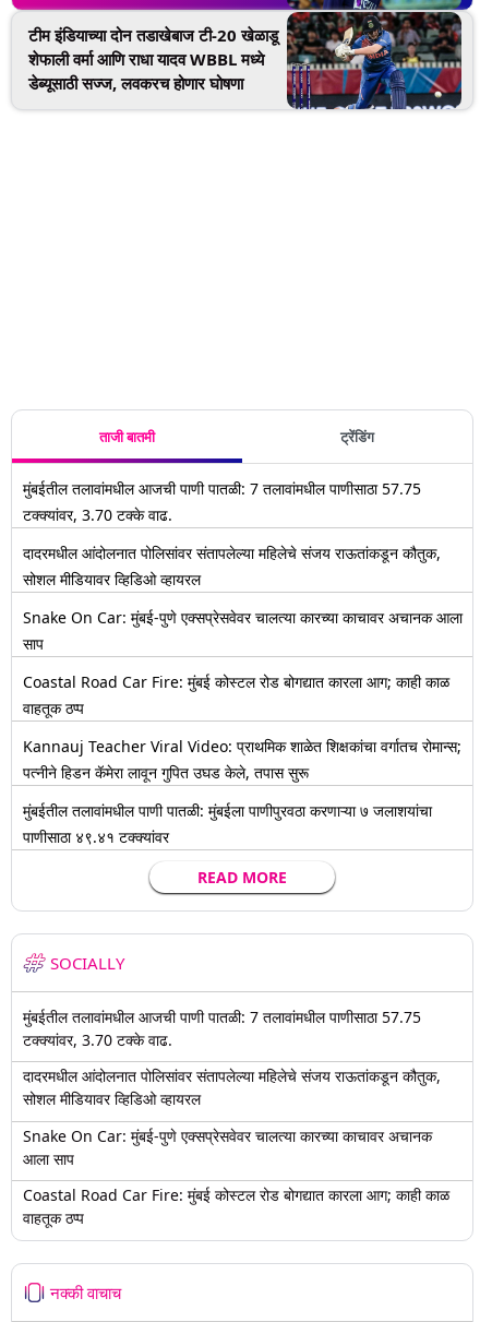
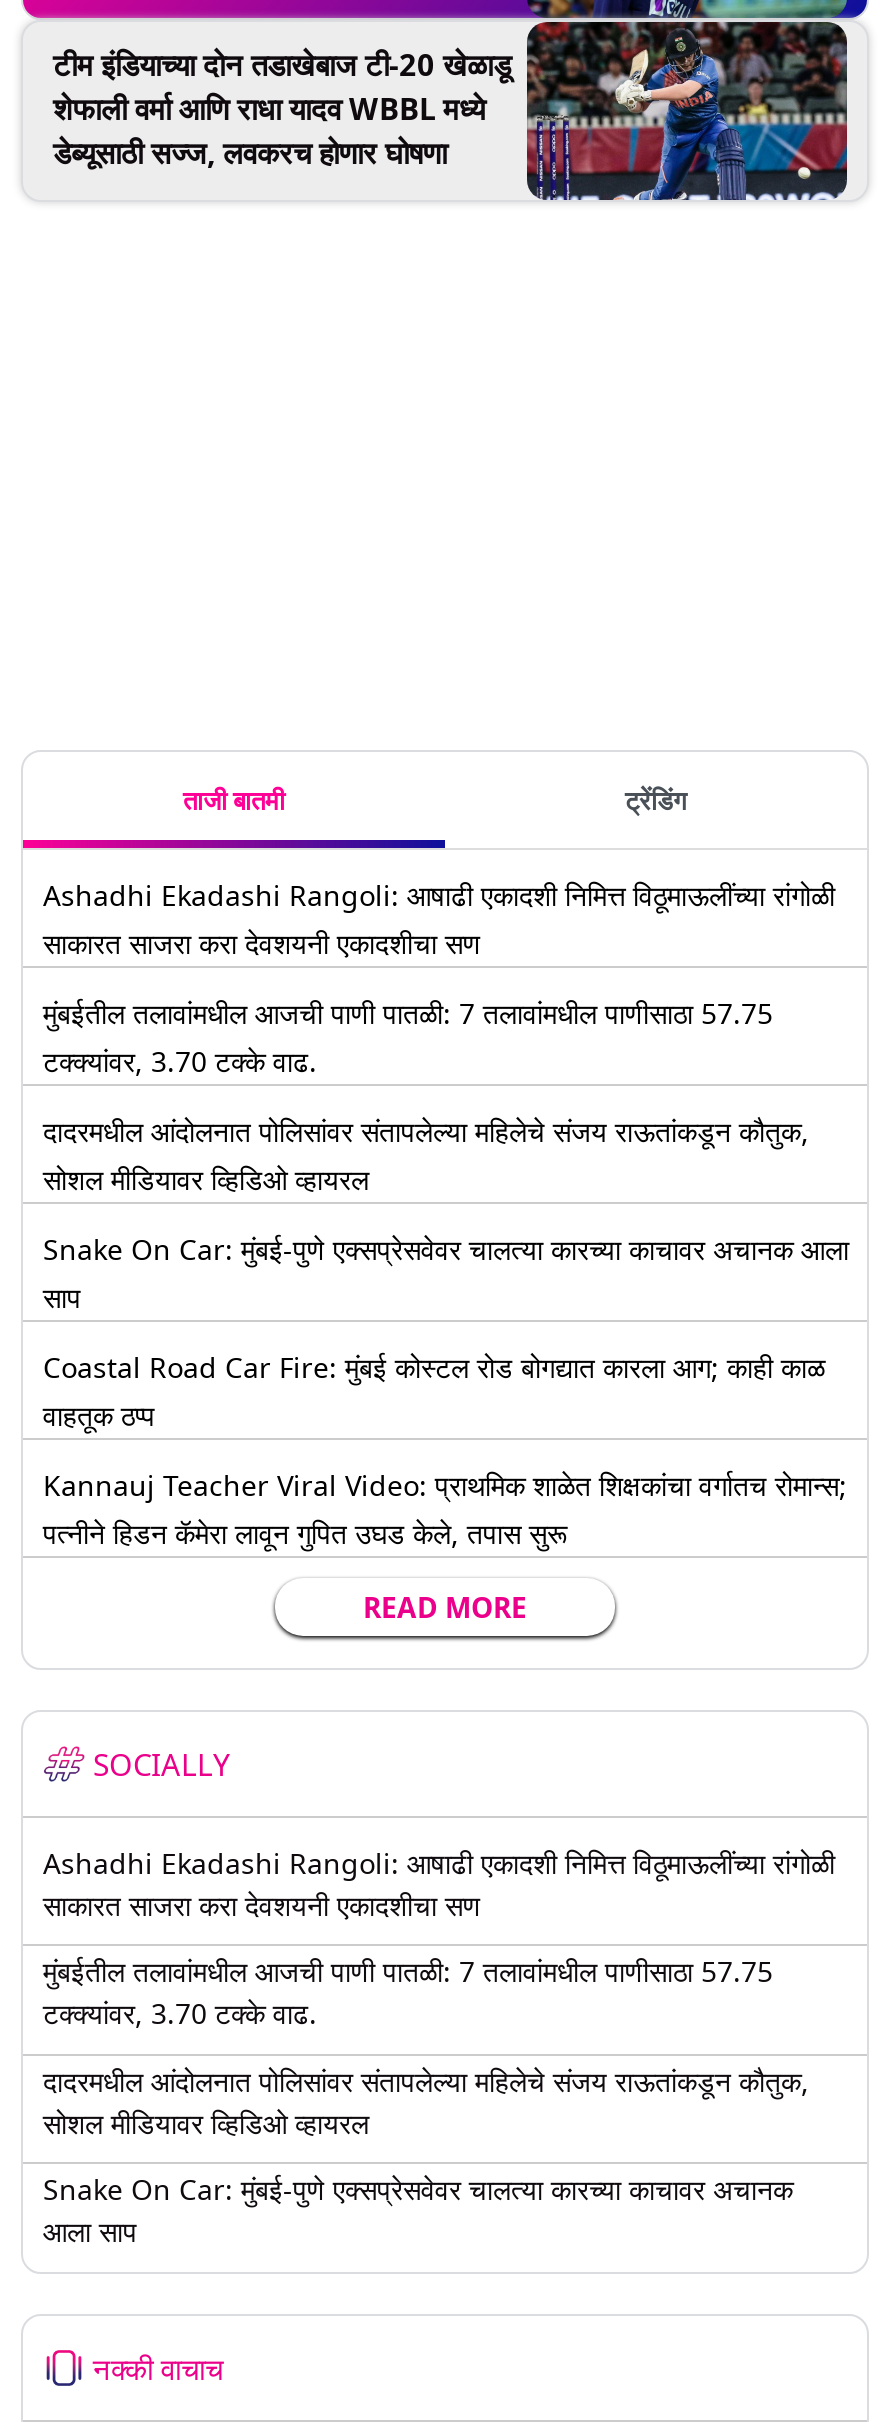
none -> [43,876,835,962] Ashadhi Ekadashi Rangoli: आषाढी एकादशी निमित्त विठूमाऊलींच्या रांगोळी | साकारत साजरा करा देवशयनी एकादशीचा सण
moved [23,478,463,783] -> [43,994,849,1552]: मुंबईतील तलावांमधील आजची पाणी पातळी: 7 तलावांमधील पाणीसाठा 57.75 | टक्क्यांवर, 3.70 टक्के वाढ. | दादरमधील आंदोलनात पोलिसांवर संतापलेल्या महिलेचे संजय राऊतांकडून कौतुक, | ... | Kannauj Teacher Viral Video: प्राथमिक शाळेत शिक्षकांचा वर्गातच रोमान्स; | पत्नीने हिडन कॅमेरा लावून गुपित उघड केले, तपास सुरू
[23,800,432,847] मुंबईतील तलावांमधील पाणी पातळी: मुंबईला पाणीपुरवठा करणाऱ्या ७ जलाशयांचा | पाणीसाठा ४९.४१ टक्क्यांवर -> none
none -> [43,1844,835,1924] Ashadhi Ekadashi Rangoli: आषाढी एकादशी निमित्त विठूमाऊलींच्या रांगोळी | साकारत साजरा करा देवशयनी एकादशीचा सण
moved [23,1006,441,1169] -> [43,1953,809,2251]: मुंबईतील तलावांमधील आजची पाणी पातळी: 7 तलावांमधील पाणीसाठा 57.75 | टक्क्यांवर, 3.70 टक्के वाढ. | दादरमधील आंदोलनात पोलिसांवर संतापलेल्या महिलेचे संजय राऊतांकडून कौतुक, | सोशल मीडियावर व्हिडिओ व्हायरल | Snake On Car: मुंबई-पुणे एक्सप्रेसवेवर चालत्या कारच्या काचावर अचानक | आला साप
[23,1185,449,1229] Coastal Road Car Fire: मुंबई कोस्टल रोड बोगद्यात कारला आग; काही काळ | वाहतूक ठप्प -> none

